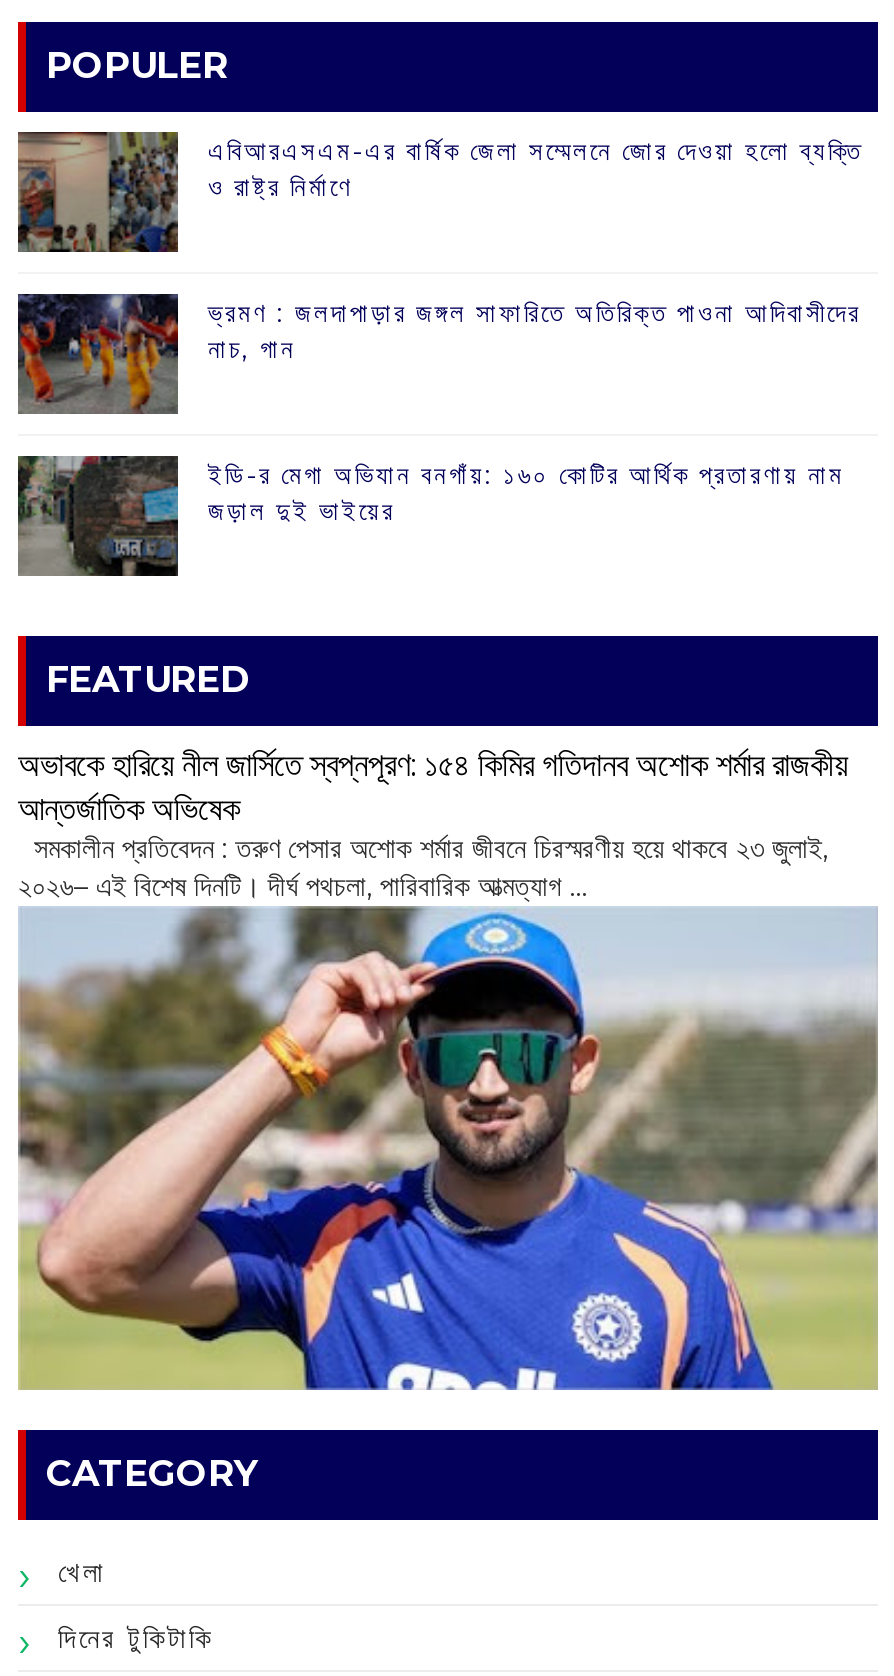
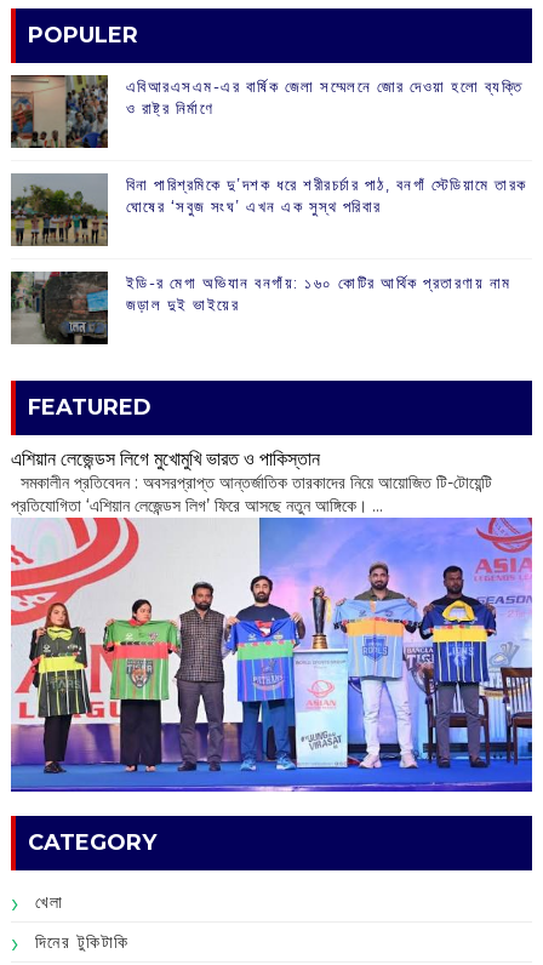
[18,294,861,412] [image] | ‌ভ্রমণ : জলদাপাড়ার জঙ্গল সাফারিতে অতিরিক্ত পাওনা আদিবাসীদের | নাচ, গান -> [11,175,527,245] [image] | বিনা পারিশ্রমিকে দু’দশক ধরে শরীরচর্চার পাঠ, বনগাঁ স্টেডিয়ামে তারক | ঘোষের ‘সবুজ সংঘ’ এখন এক সুস্থ পরিবার
[18,745,848,905] অভাবকে হারিয়ে নীল জার্সিতে স্বপ্নপূরণ: ১৫৪ কিমির গতিদানব অশোক শর্মার রাজকীয় | আন্তর্জাতিক অভিষেক | ‌ সমকালীন প্রতিবেদন : তরুণ পেসার অশোক শর্মার জীবনে চিরস্মরণীয় হয়ে থাকবে ২৩ জুলাই, | ২০২৬– এই বিশেষ দিনটি। দীর্ঘ পথচলা, পারিবারিক আত্মত্যাগ ... -> [11,446,492,517] এশিয়ান লেজেন্ডস লিগে মুখোমুখি ভারত ও পাকিস্তান | ‌ সমকালীন প্রতিবেদন : অবসরপ্রাপ্ত আন্তর্জাতিক তারকাদের নিয়ে আয়োজিত টি-টোয়েন্টি | প্রতিযোগিতা ‘এশিয়ান লেজেন্ডস লিগ’ ফিরে আসছে নতুন আঙ্গিকে। ...
[16,906,880,1392] [image] -> [10,516,533,793] [image]

